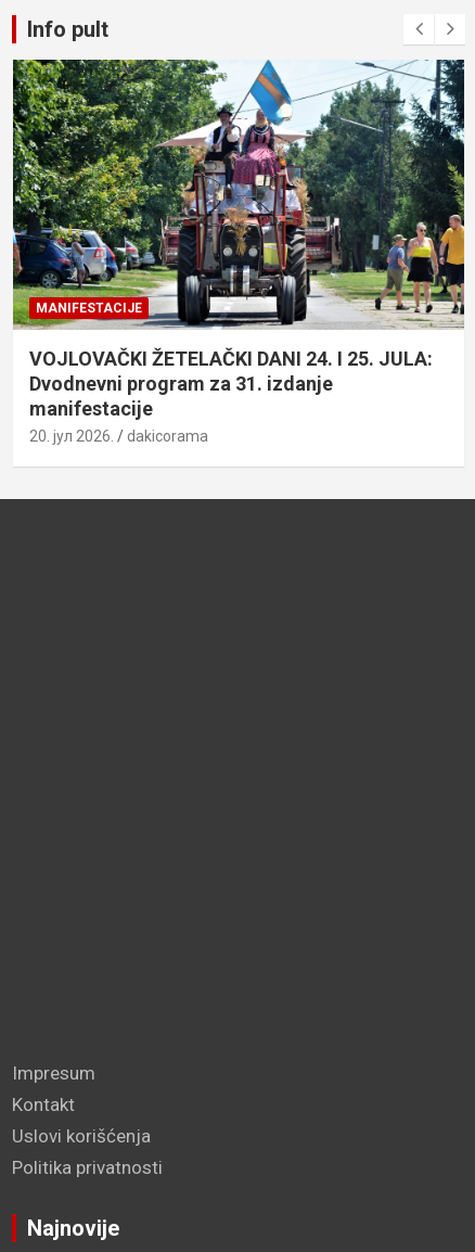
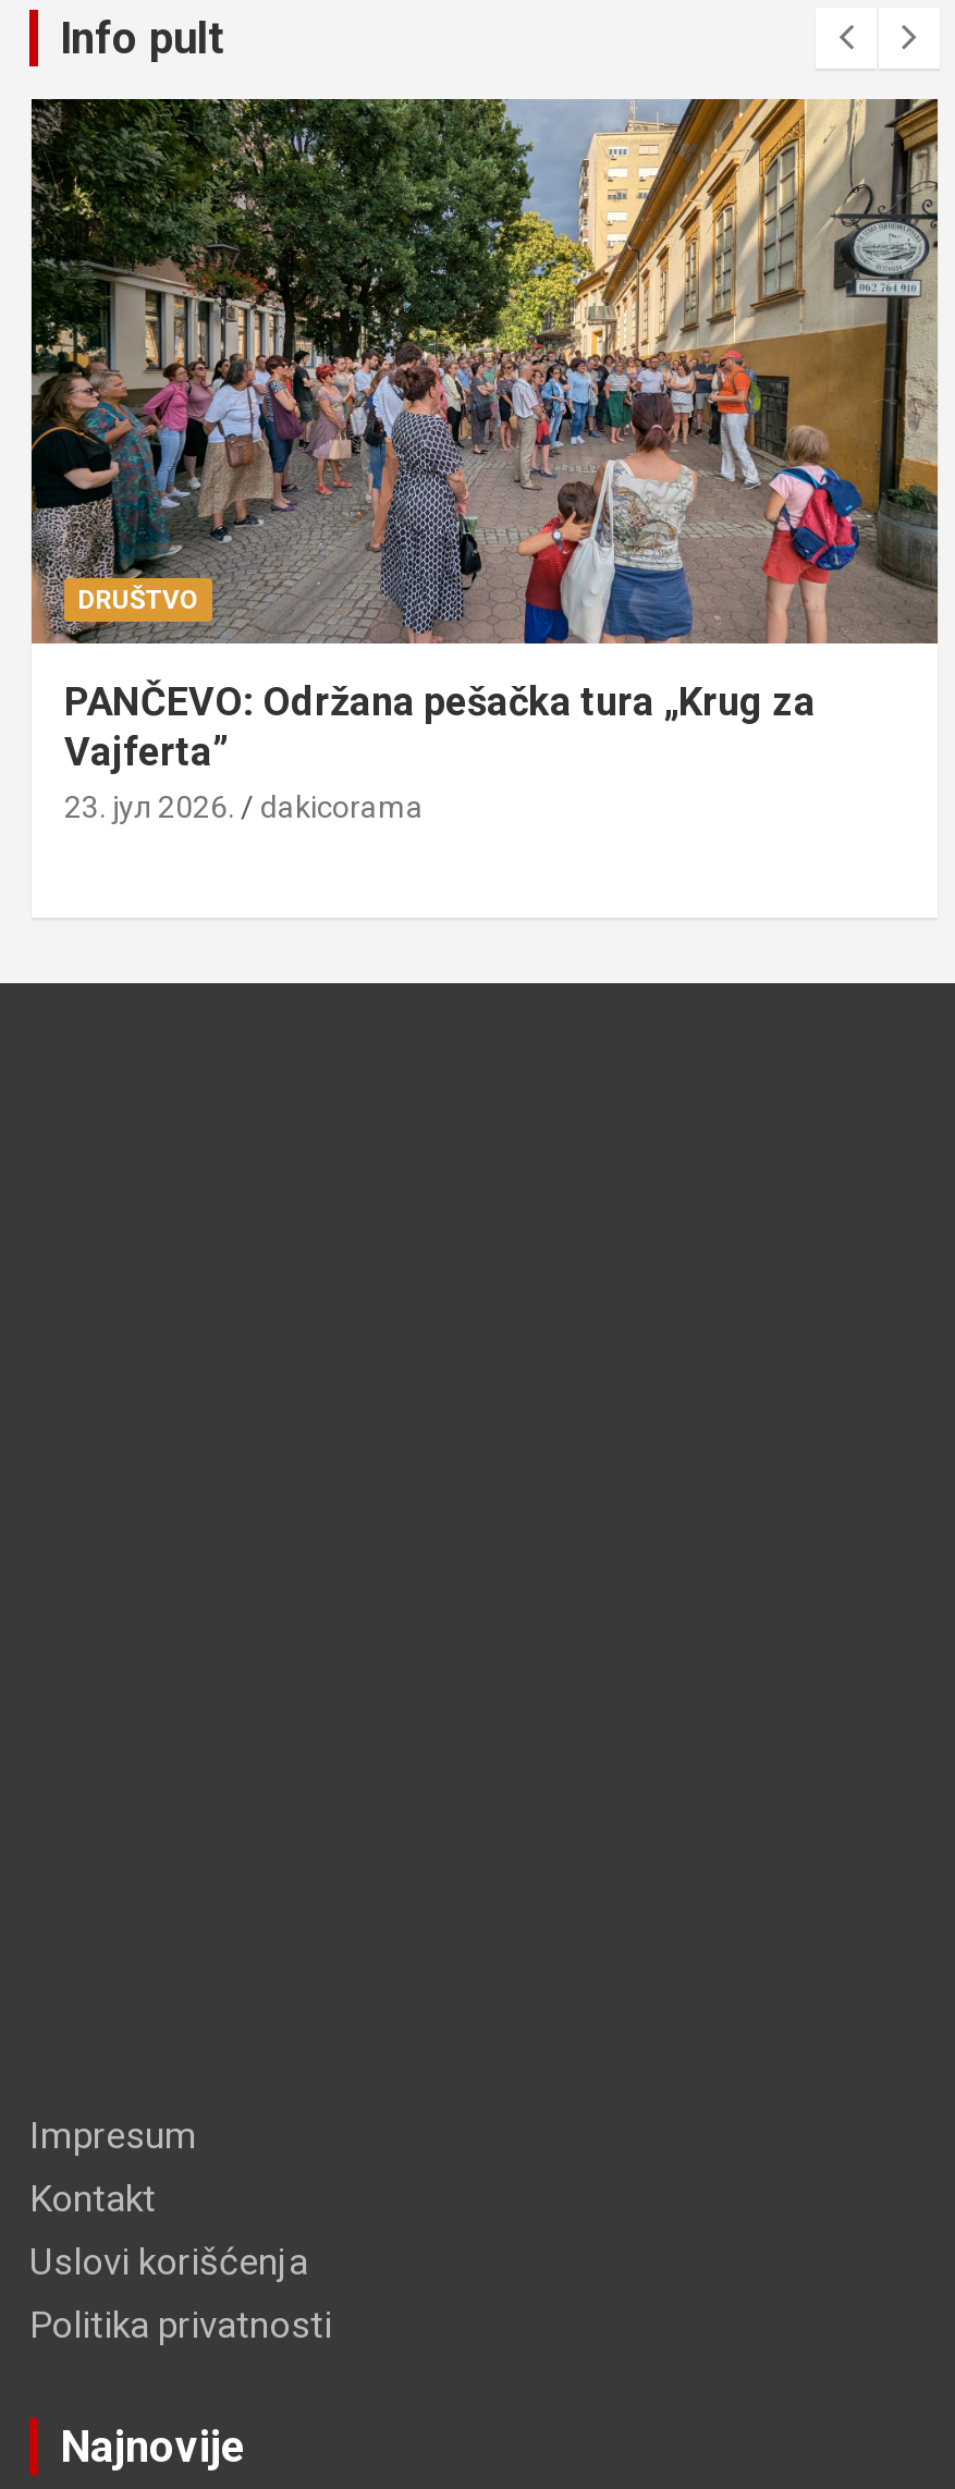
[12,59,465,330] [image] | MANIFESTACIJE -> [32,97,940,643] [image] | DRUŠTVO
[29,347,433,445] VOJLOVAČKI ŽETELAČKI DANI 24. I 25. JULA: | Dvodnevni program za 31. izdanje | manifestacije | 20. јул 2026. -> [64,679,816,825] PANČEVO: Održana pešačka tura „Krug za | Vajferta” | 23. јул 2026.
moved [127,428,208,445] -> [260,790,424,825]: dakicorama

